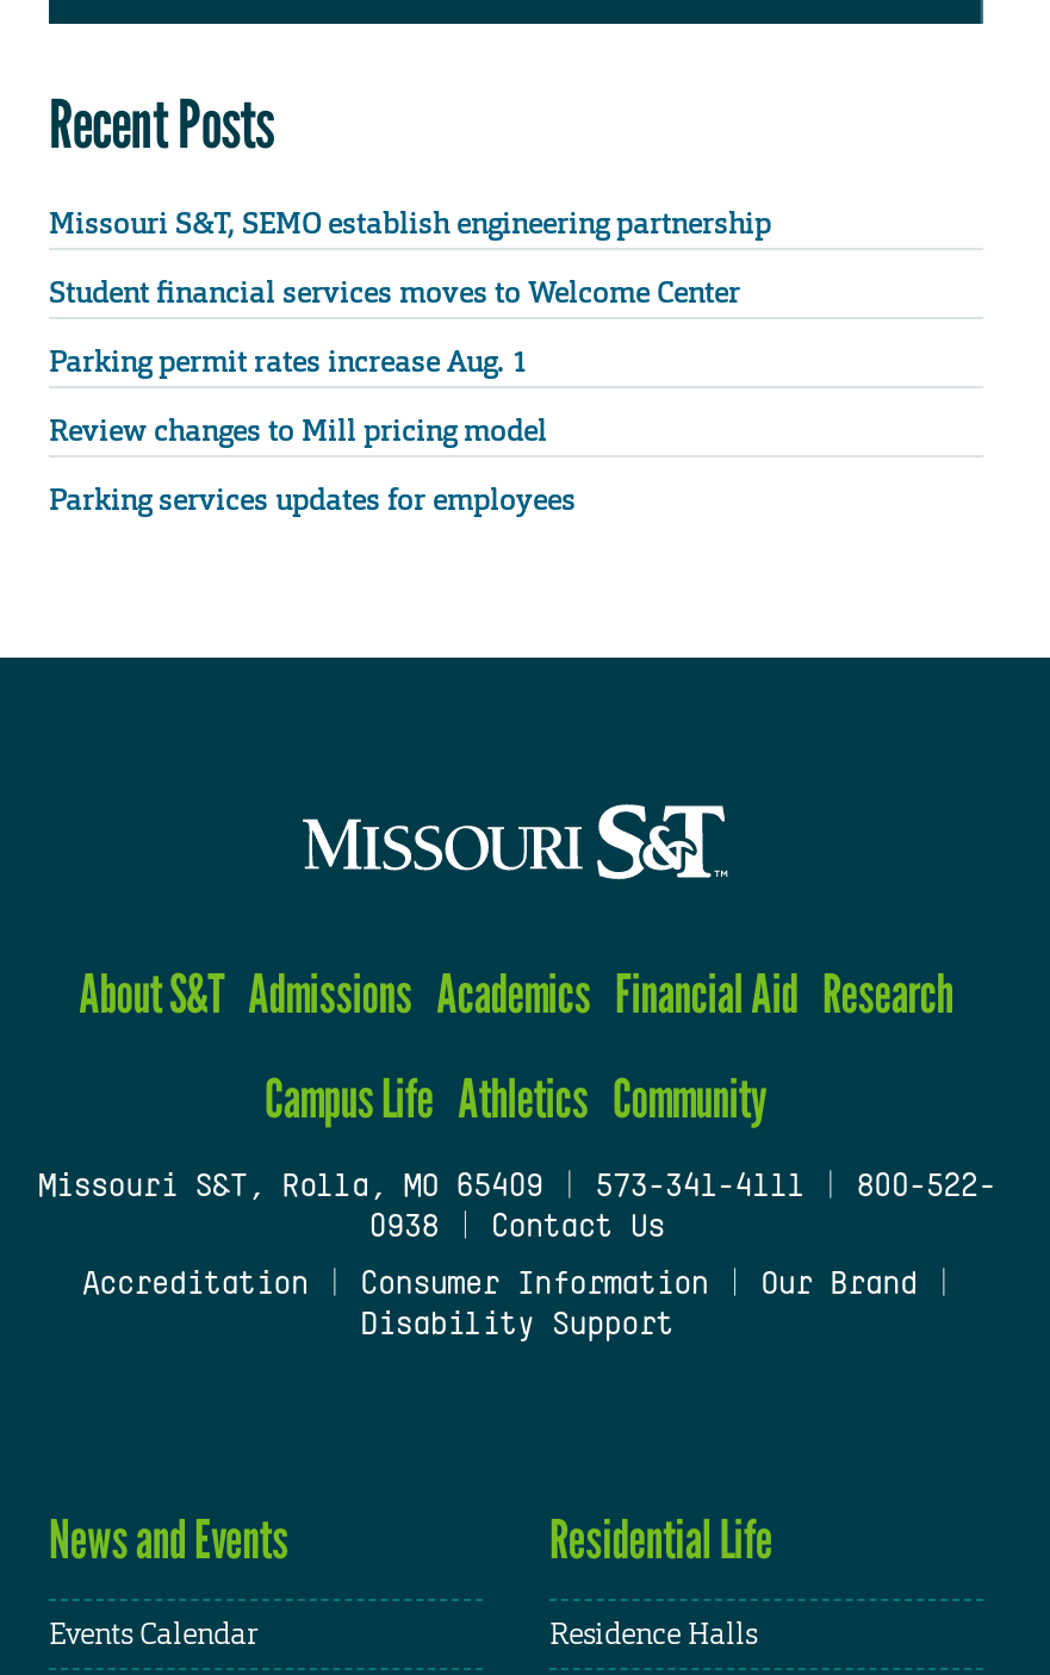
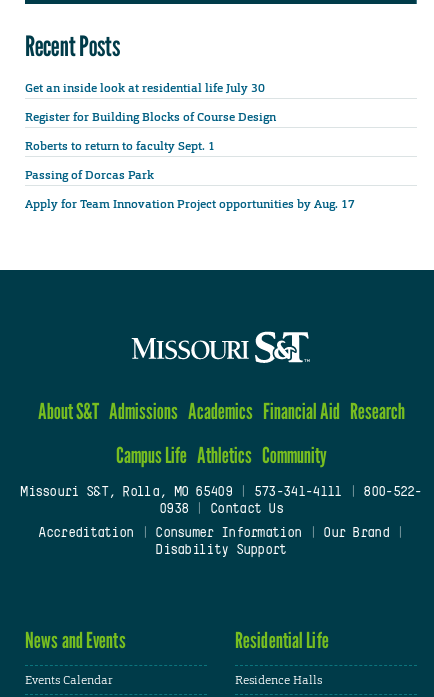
[49,204,771,242] Missouri S&T, SEMO establish engineering partnership -> [25,80,265,96] Get an inside look at residential life July 30
[49,273,740,311] Student financial services moves to Welcome Center -> [25,109,276,125] Register for Building Blocks of Course Design
[49,343,528,381] Parking permit rates increase Aug. 1 -> [25,138,218,154] Roberts to return to faculty Sept. 1
[49,412,547,450] Review changes to Mill pricing model -> [25,167,154,183] Passing of Dorcas Park
[49,481,576,519] Parking services updates for employees -> [25,196,355,212] Apply for Team Innovation Project opportunities by Aug. 17

